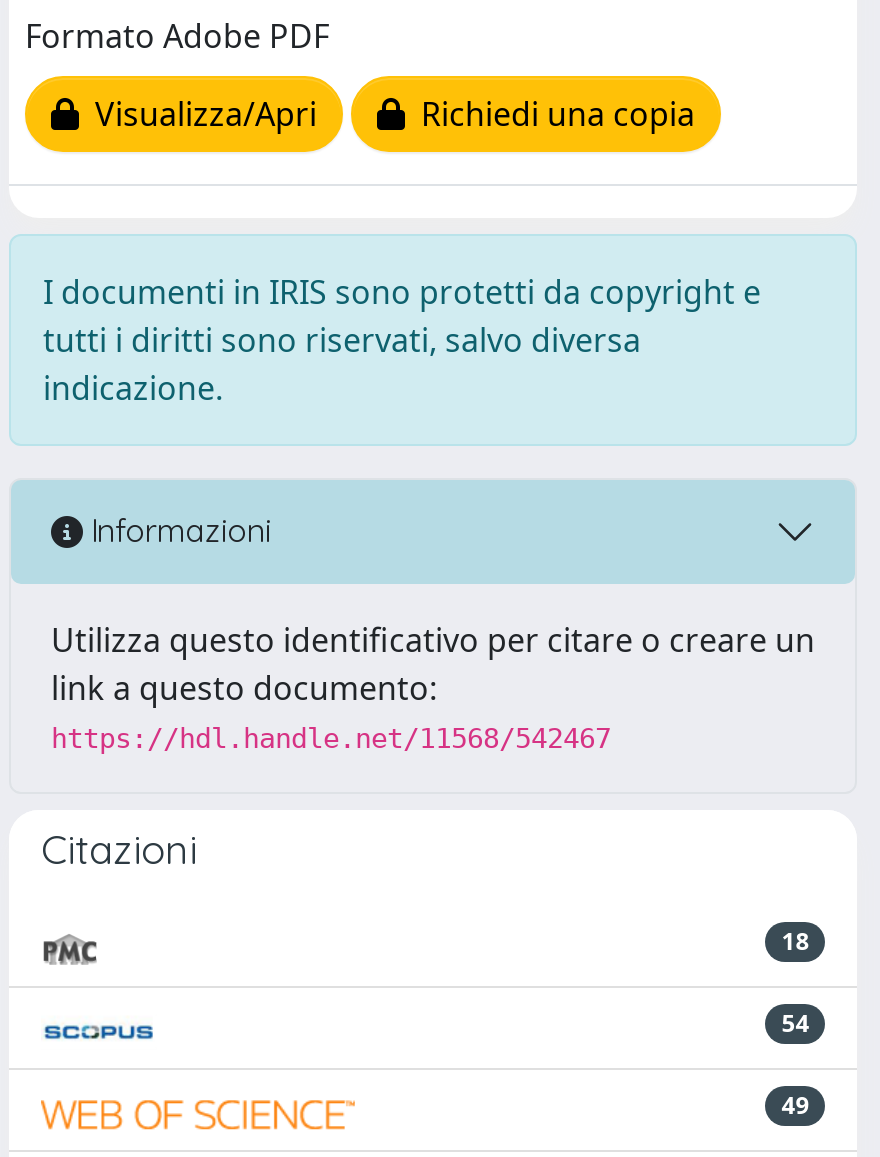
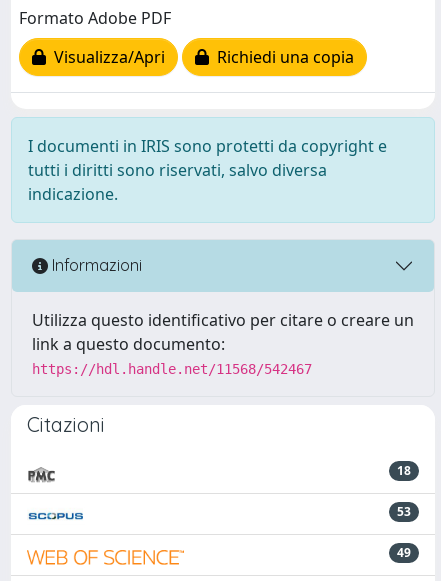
[781,1006,809,1040] 54 -> [397,503,411,520] 53

